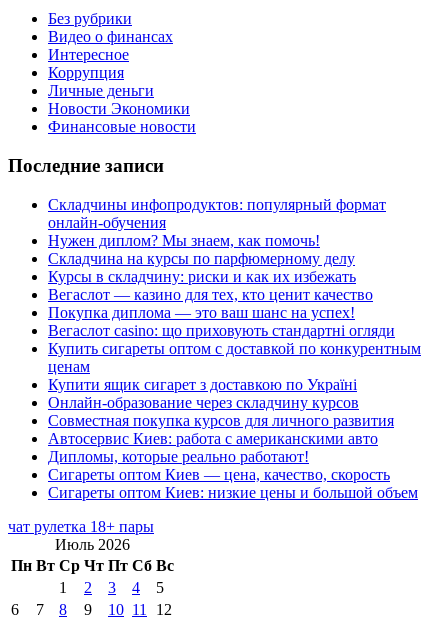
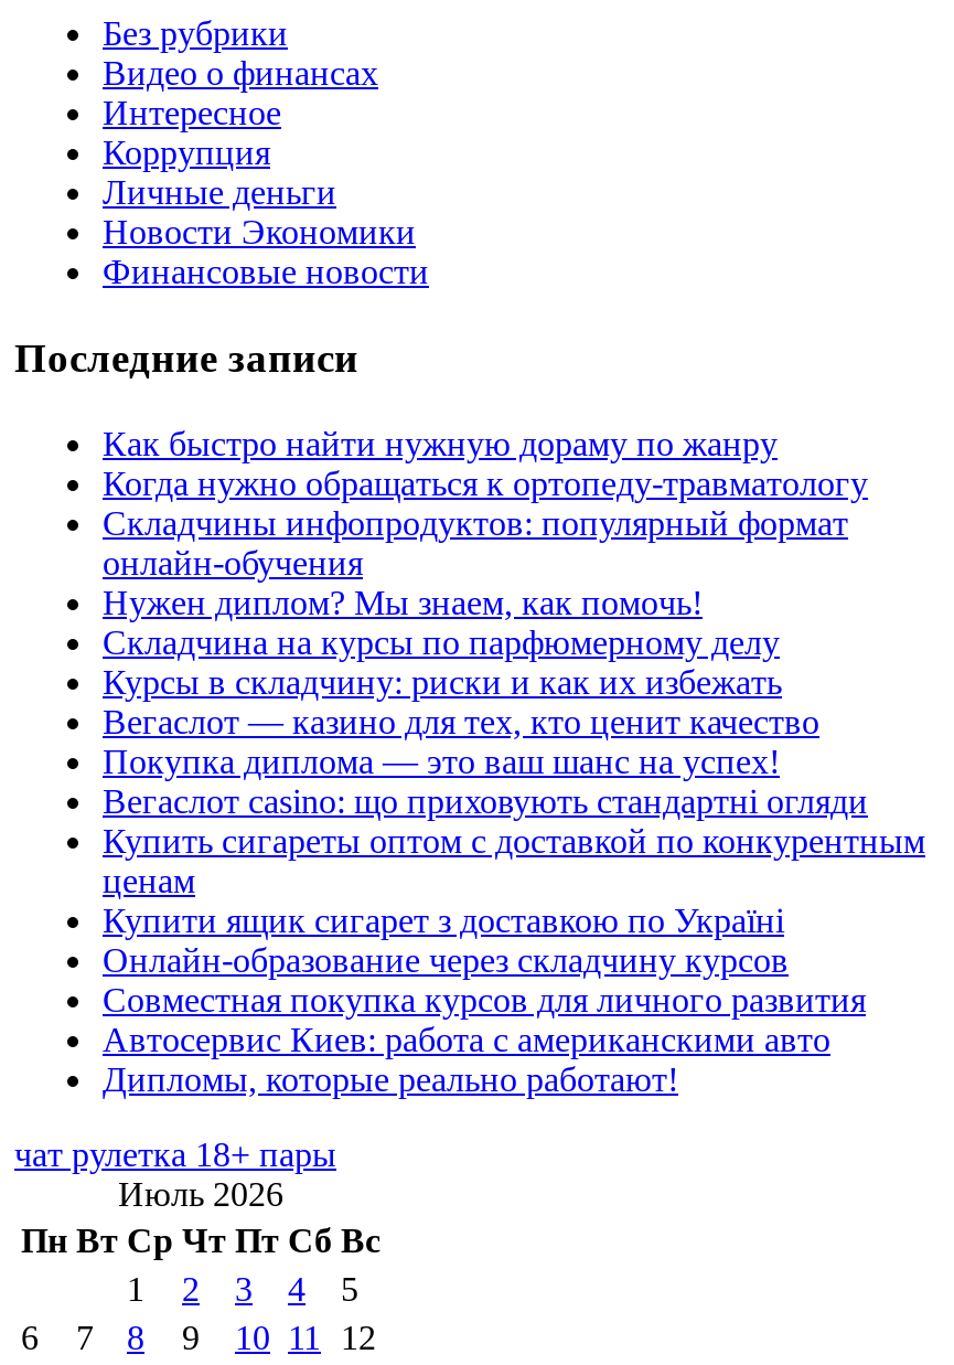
none -> [103,425,868,502] Как быстро найти нужную дораму по жанру | Когда нужно обращаться к ортопеду-травматологу
moved [48,196,421,465] -> [103,504,925,1098]: Складчины инфопродуктов: популярный формат | онлайн-обучения | Нужен диплом? Мы знаем, как помочь! | ... | Автосервис Киев: работа с американскими авто | Дипломы, которые реально работают!
[48,466,418,501] Сигареты оптом Киев — цена, качество, скорость | Сигареты оптом Киев: низкие цены и большой объем -> none

